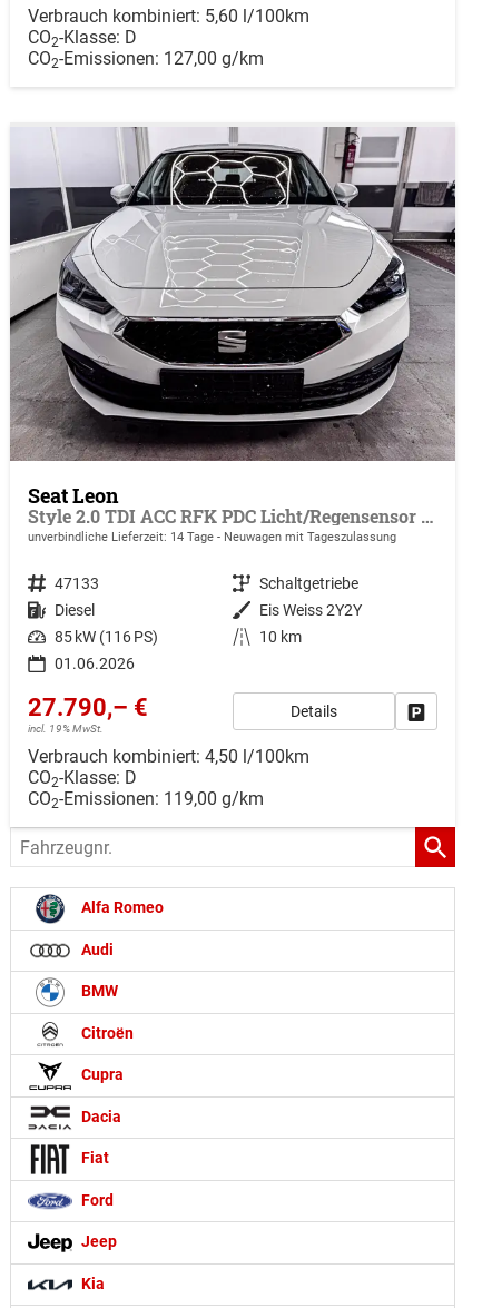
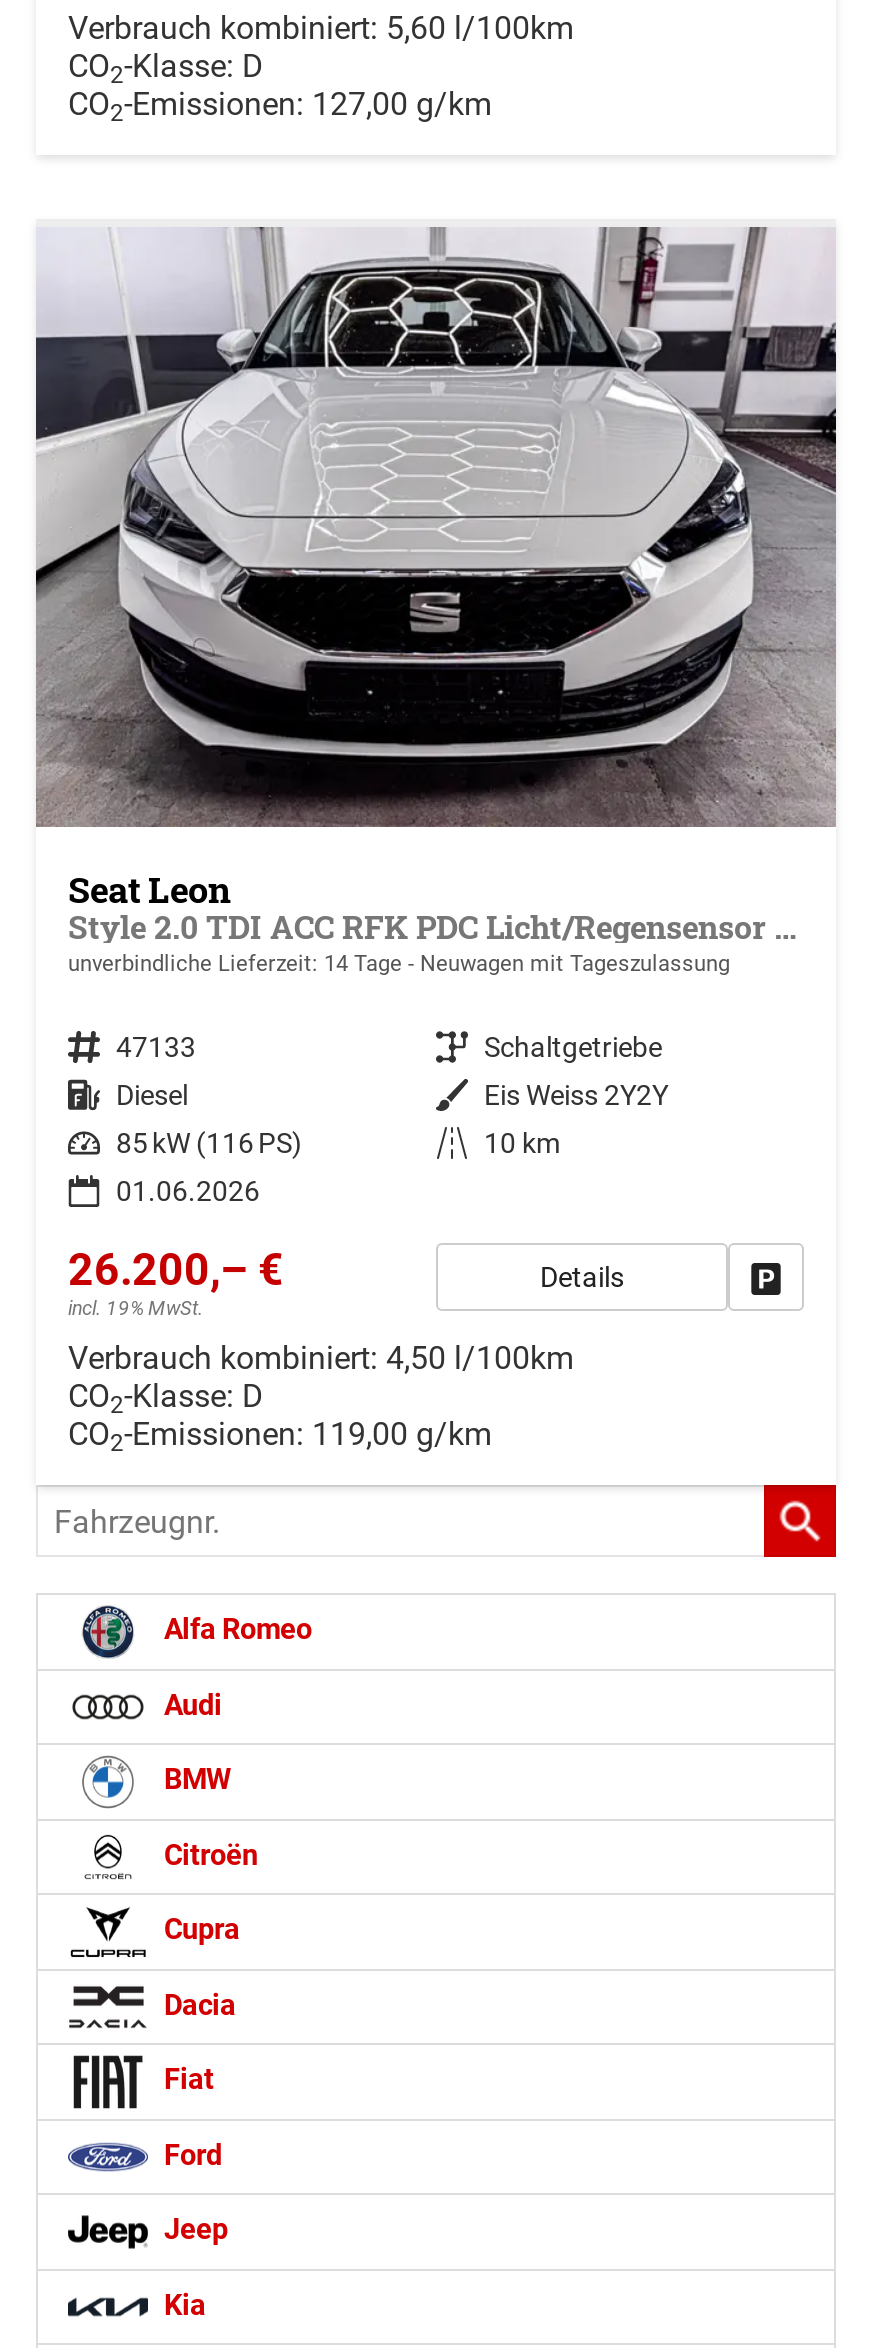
[28,694,148,722] 27.790,– € -> [68,1245,284,1295] 26.200,– €

